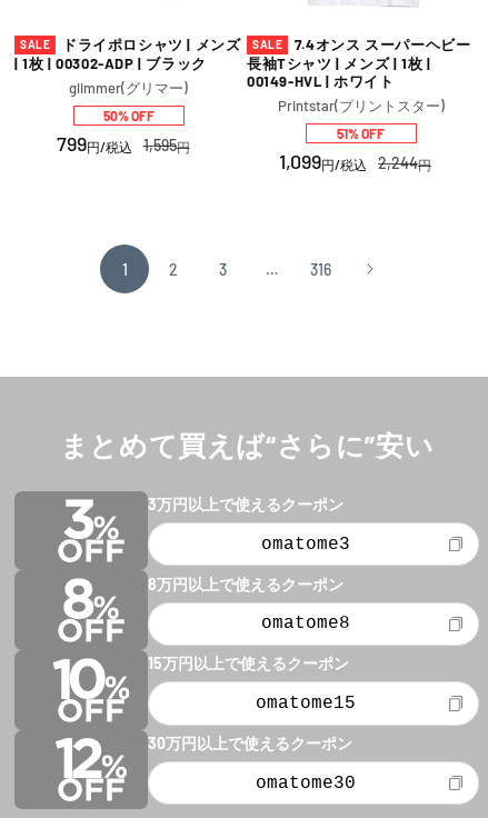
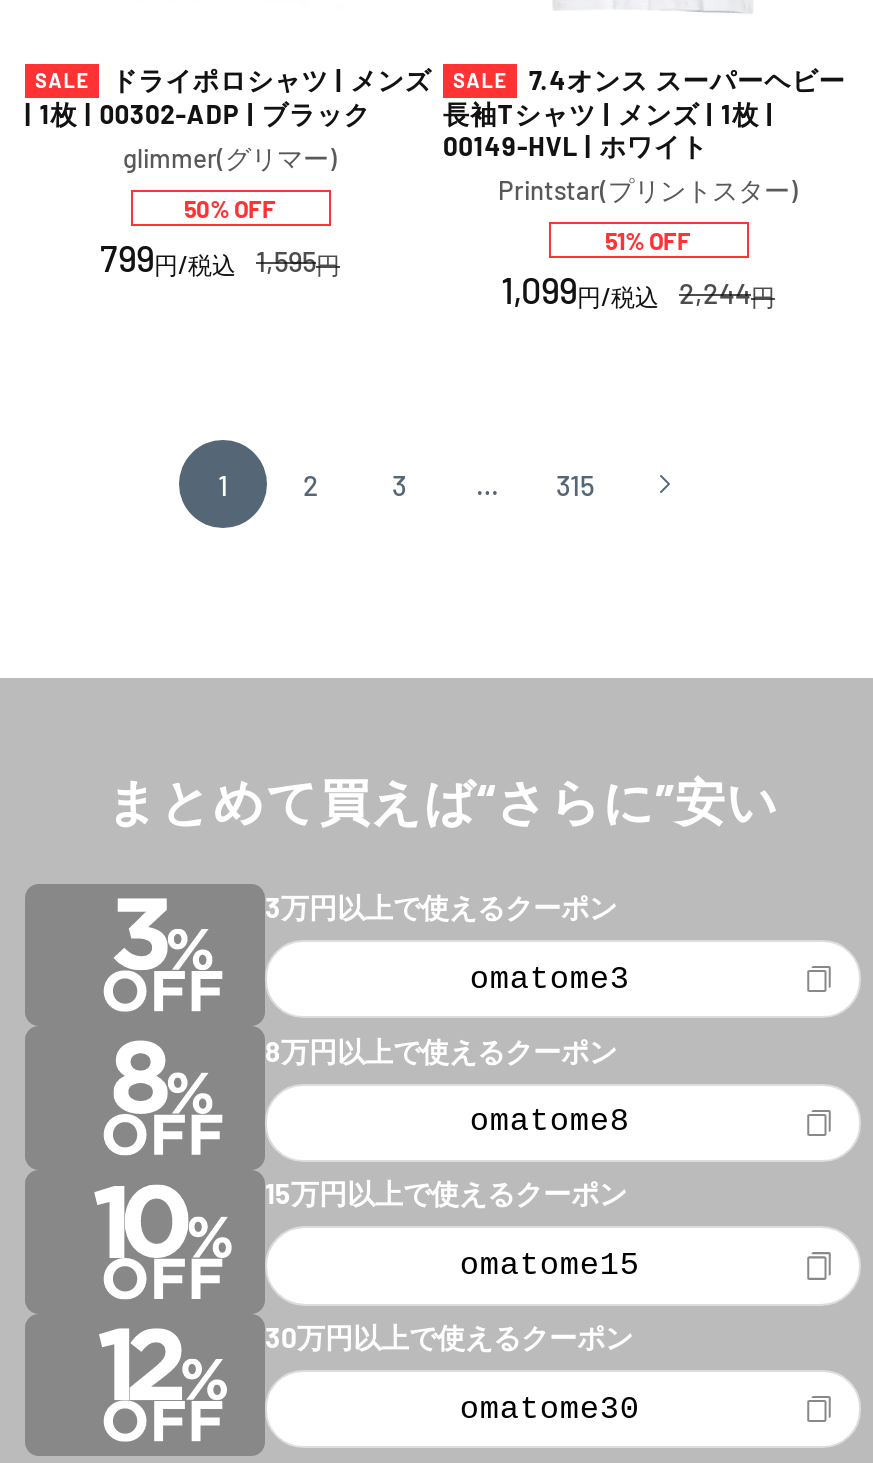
[310,260,331,279] 316 -> [556,468,594,502] 315

